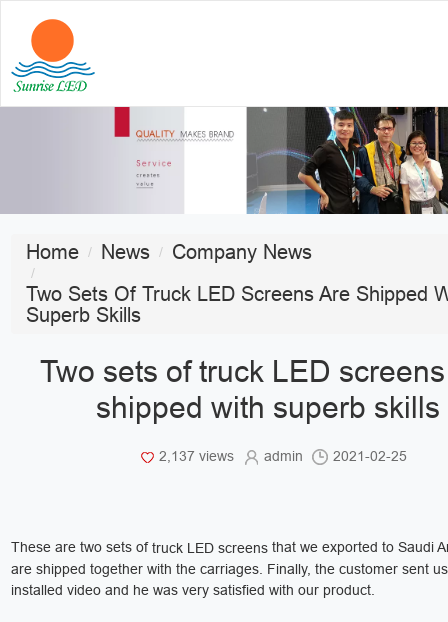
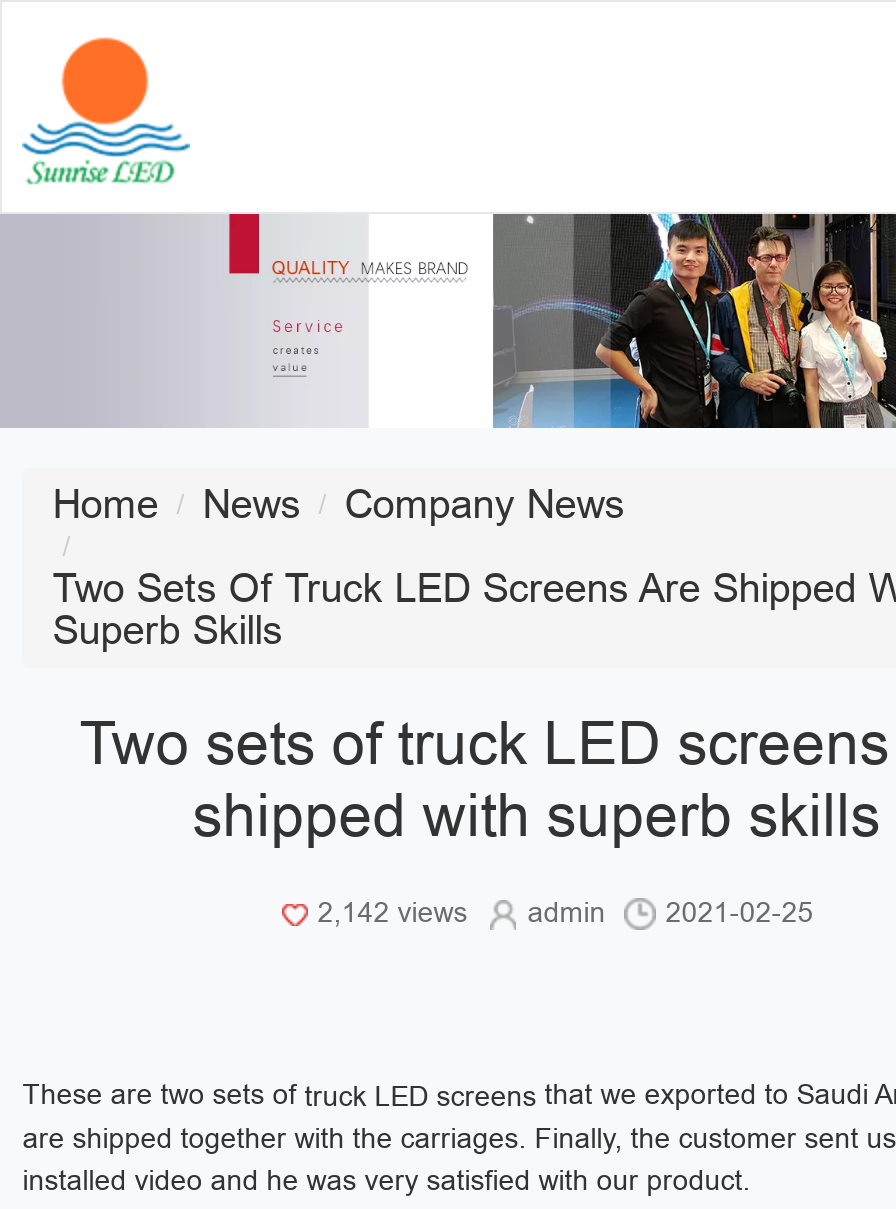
[159,448,407,464] 2,137 views admin 2021-02-25 -> [318,896,814,928] 2,142 views admin 2021-02-25

